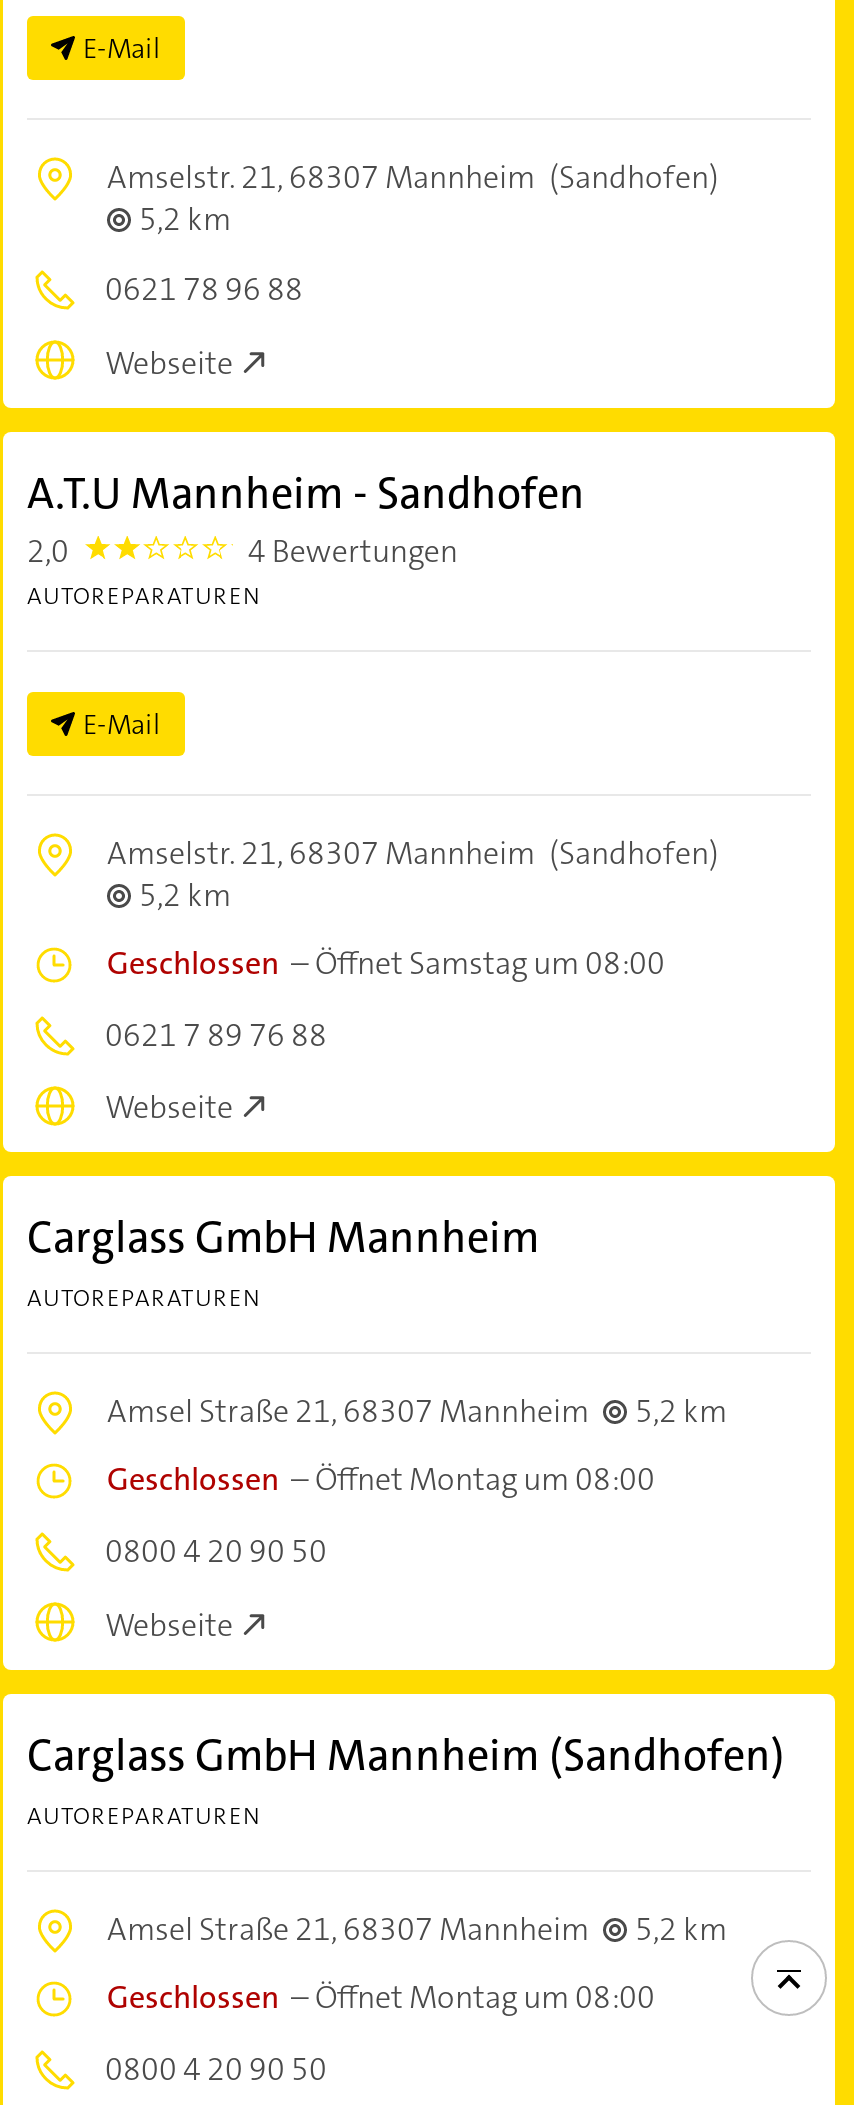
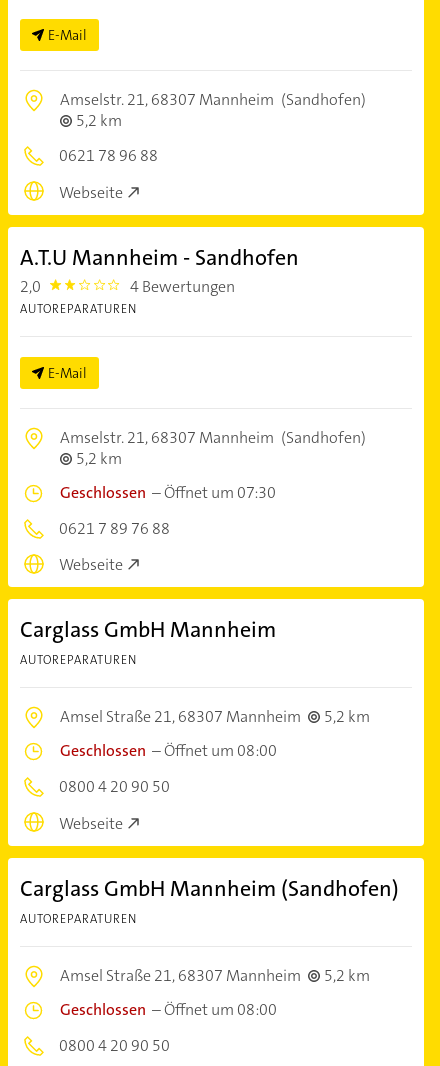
[107,942,665,984] Geschlossen –Öffnet Samstag um 08:00 -> [60,482,276,503] Geschlossen –Öffnet um 07:30
[107,1459,655,1501] Geschlossen –Öffnet Montag um 08:00 -> [60,740,277,761] Geschlossen –Öffnet um 08:00
[107,1976,655,2018] Geschlossen –Öffnet Montag um 08:00 -> [60,999,277,1020] Geschlossen –Öffnet um 08:00

